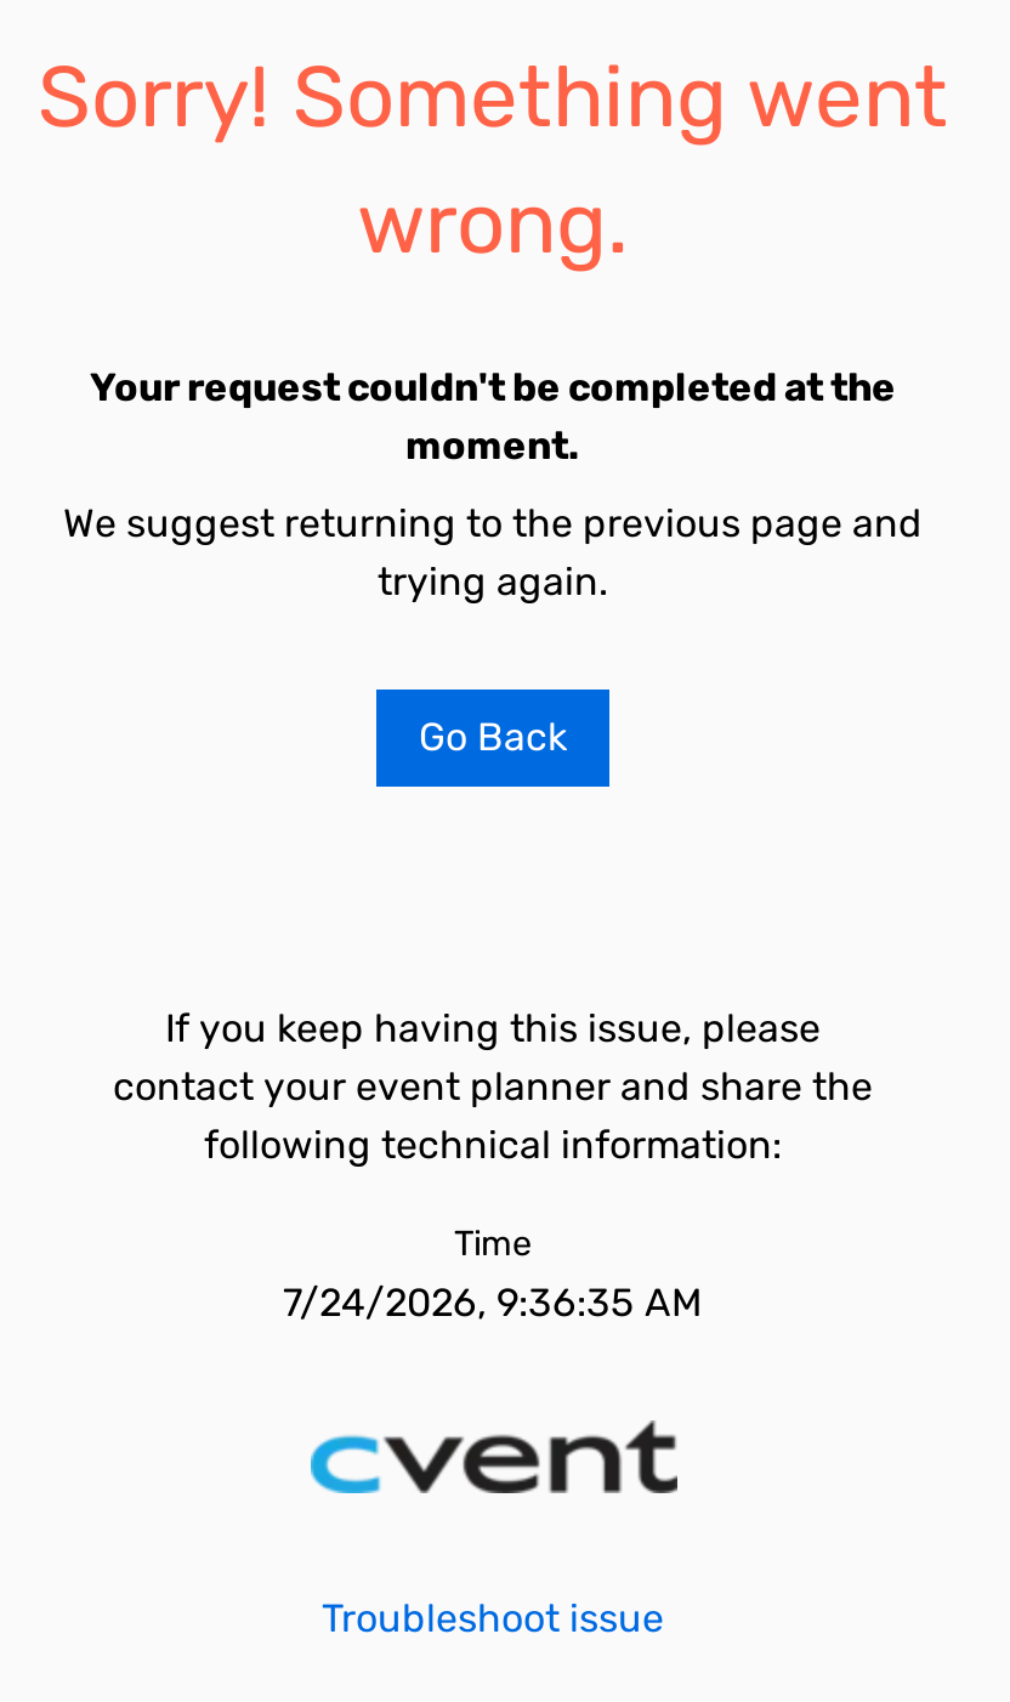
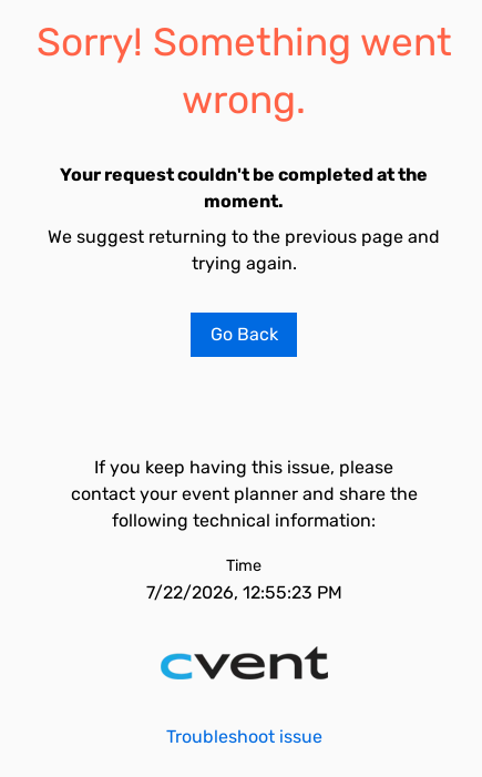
[283,1280,703,1326] 7/24/2026, 9:36:35 AM -> [146,582,342,603] 7/22/2026, 12:55:23 PM

